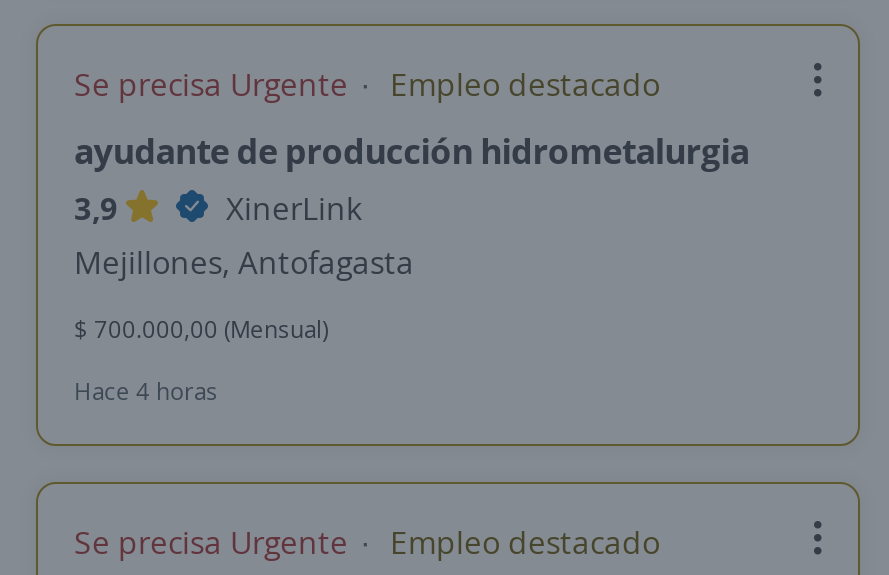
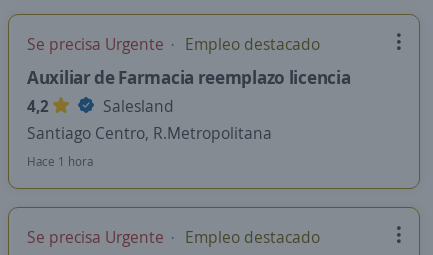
[74,126,749,408] ayudante de producción hidrometalurgia | 3,9 | XinerLink | Mejillones, Antofagasta | $ 700.000,00 (Mensual) | Hace 4 horas -> [27,65,350,170] Auxiliar de Farmacia reemplazo licencia | 4,2 | Salesland | Santiago Centro, R.Metropolitana | Hace 1 hora

